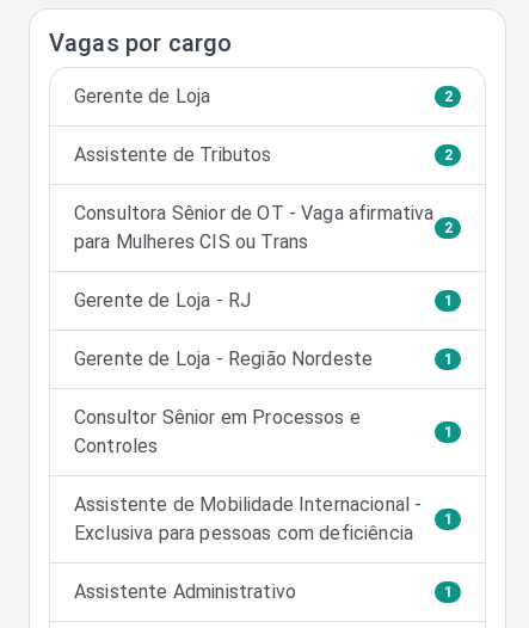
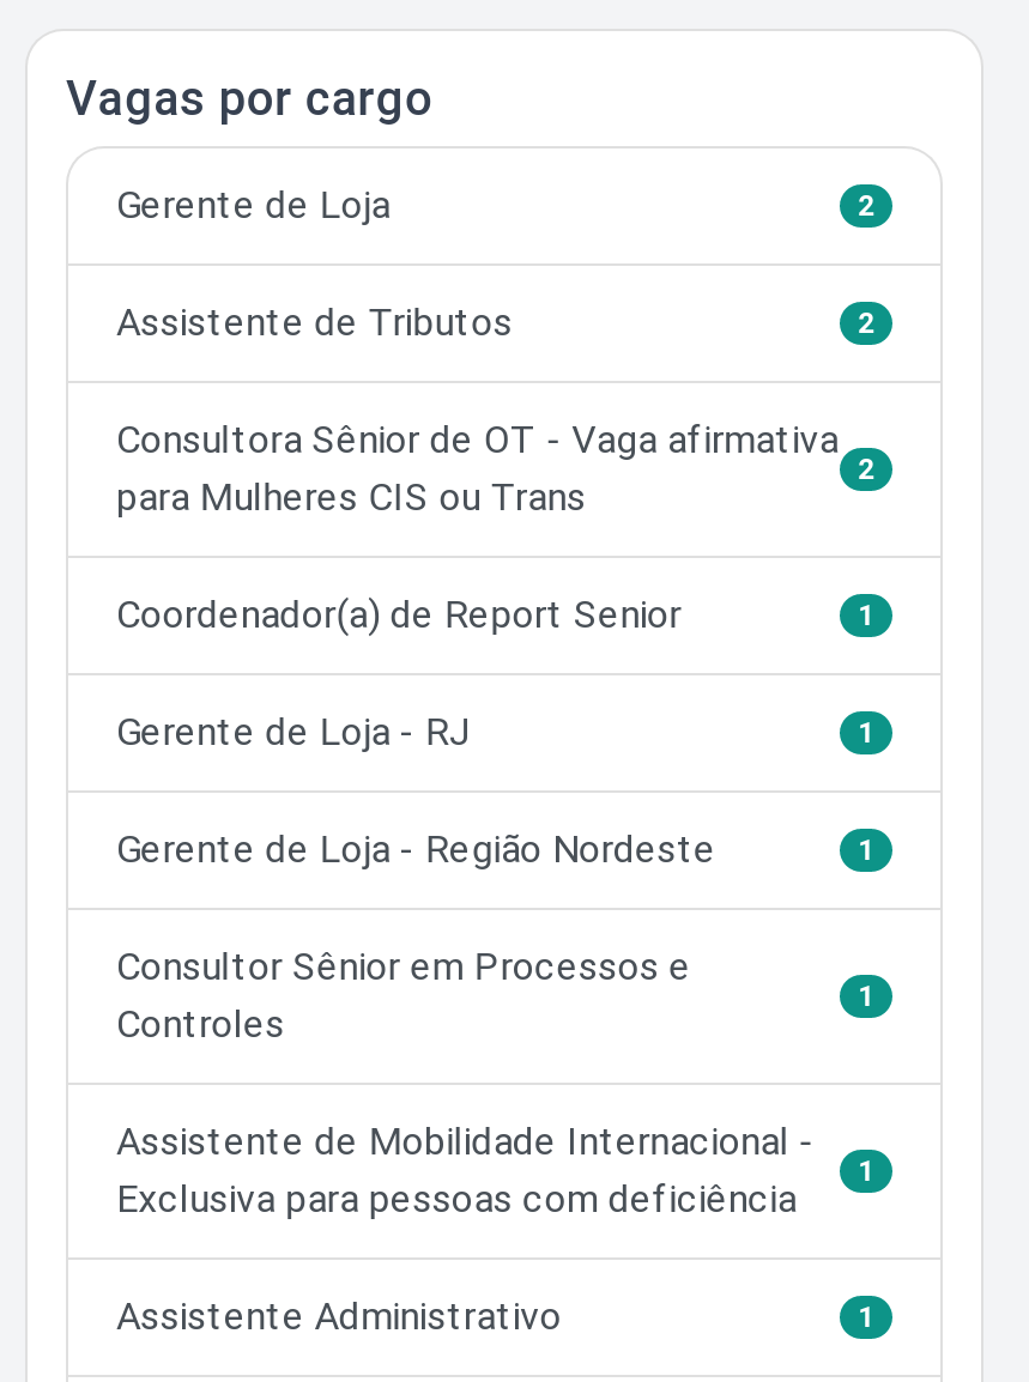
none -> [116,591,875,636] Coordenador(a) de Report Senior | 1

